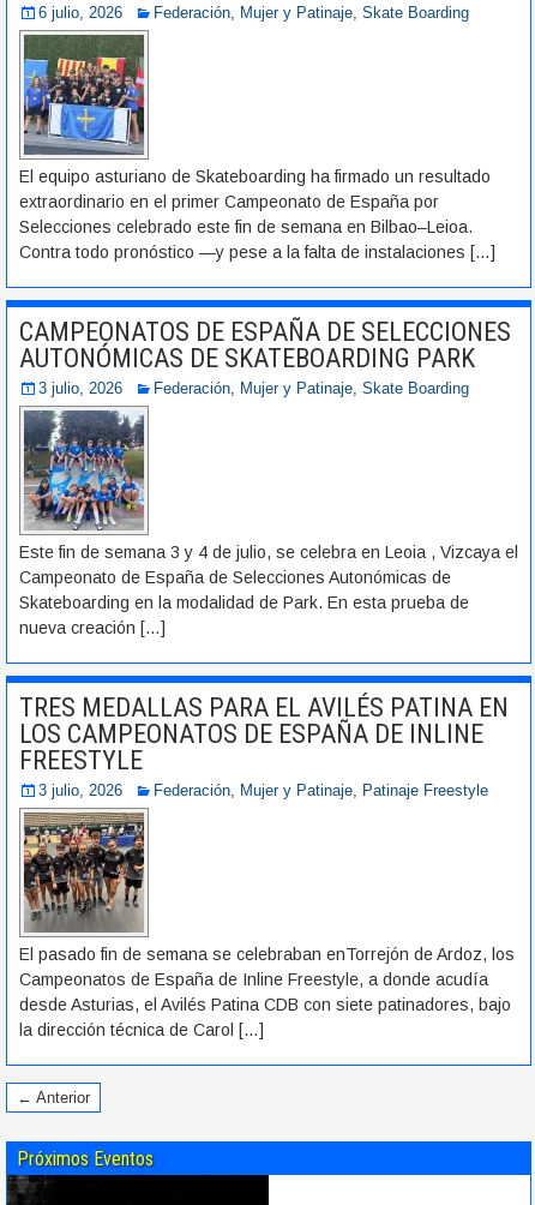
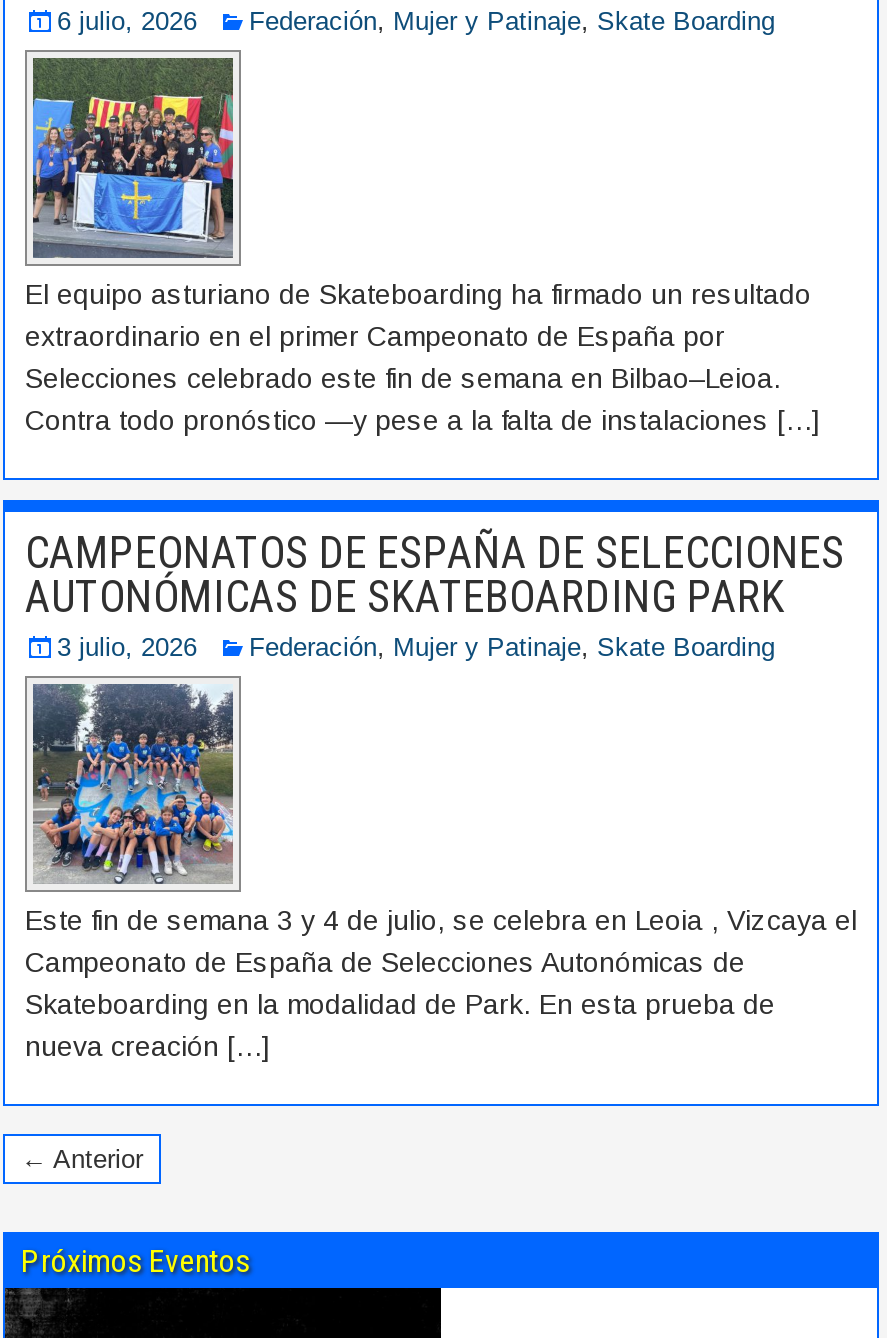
[19,692,509,799] TRES MEDALLAS PARA EL AVILÉS PATINA EN | LOS CAMPEONATOS DE ESPAÑA DE INLINE | FREESTYLE | 3 julio, 2026 | Federación, Mujer y Patinaje, Patinaje Freestyle -> none
[19,811,515,1039] [image] | El pasado fin de semana se celebraban enTorrejón de Ardoz, los | Campeonatos de España de Inline Freestyle, a donde acudía | desde Asturias, el Avilés Patina CDB con siete patinadores, bajo | la dirección técnica de Carol […] -> none

